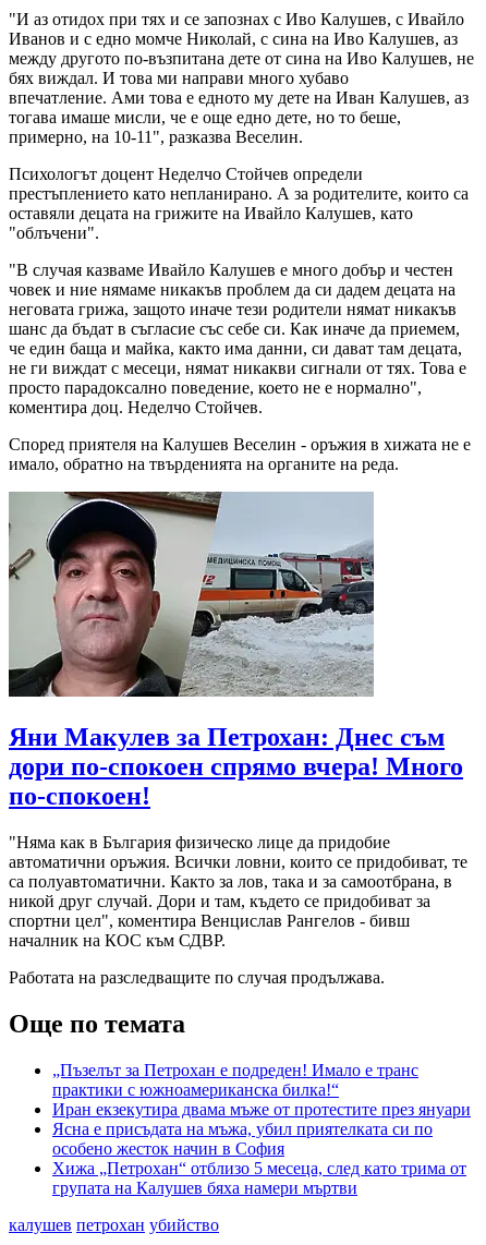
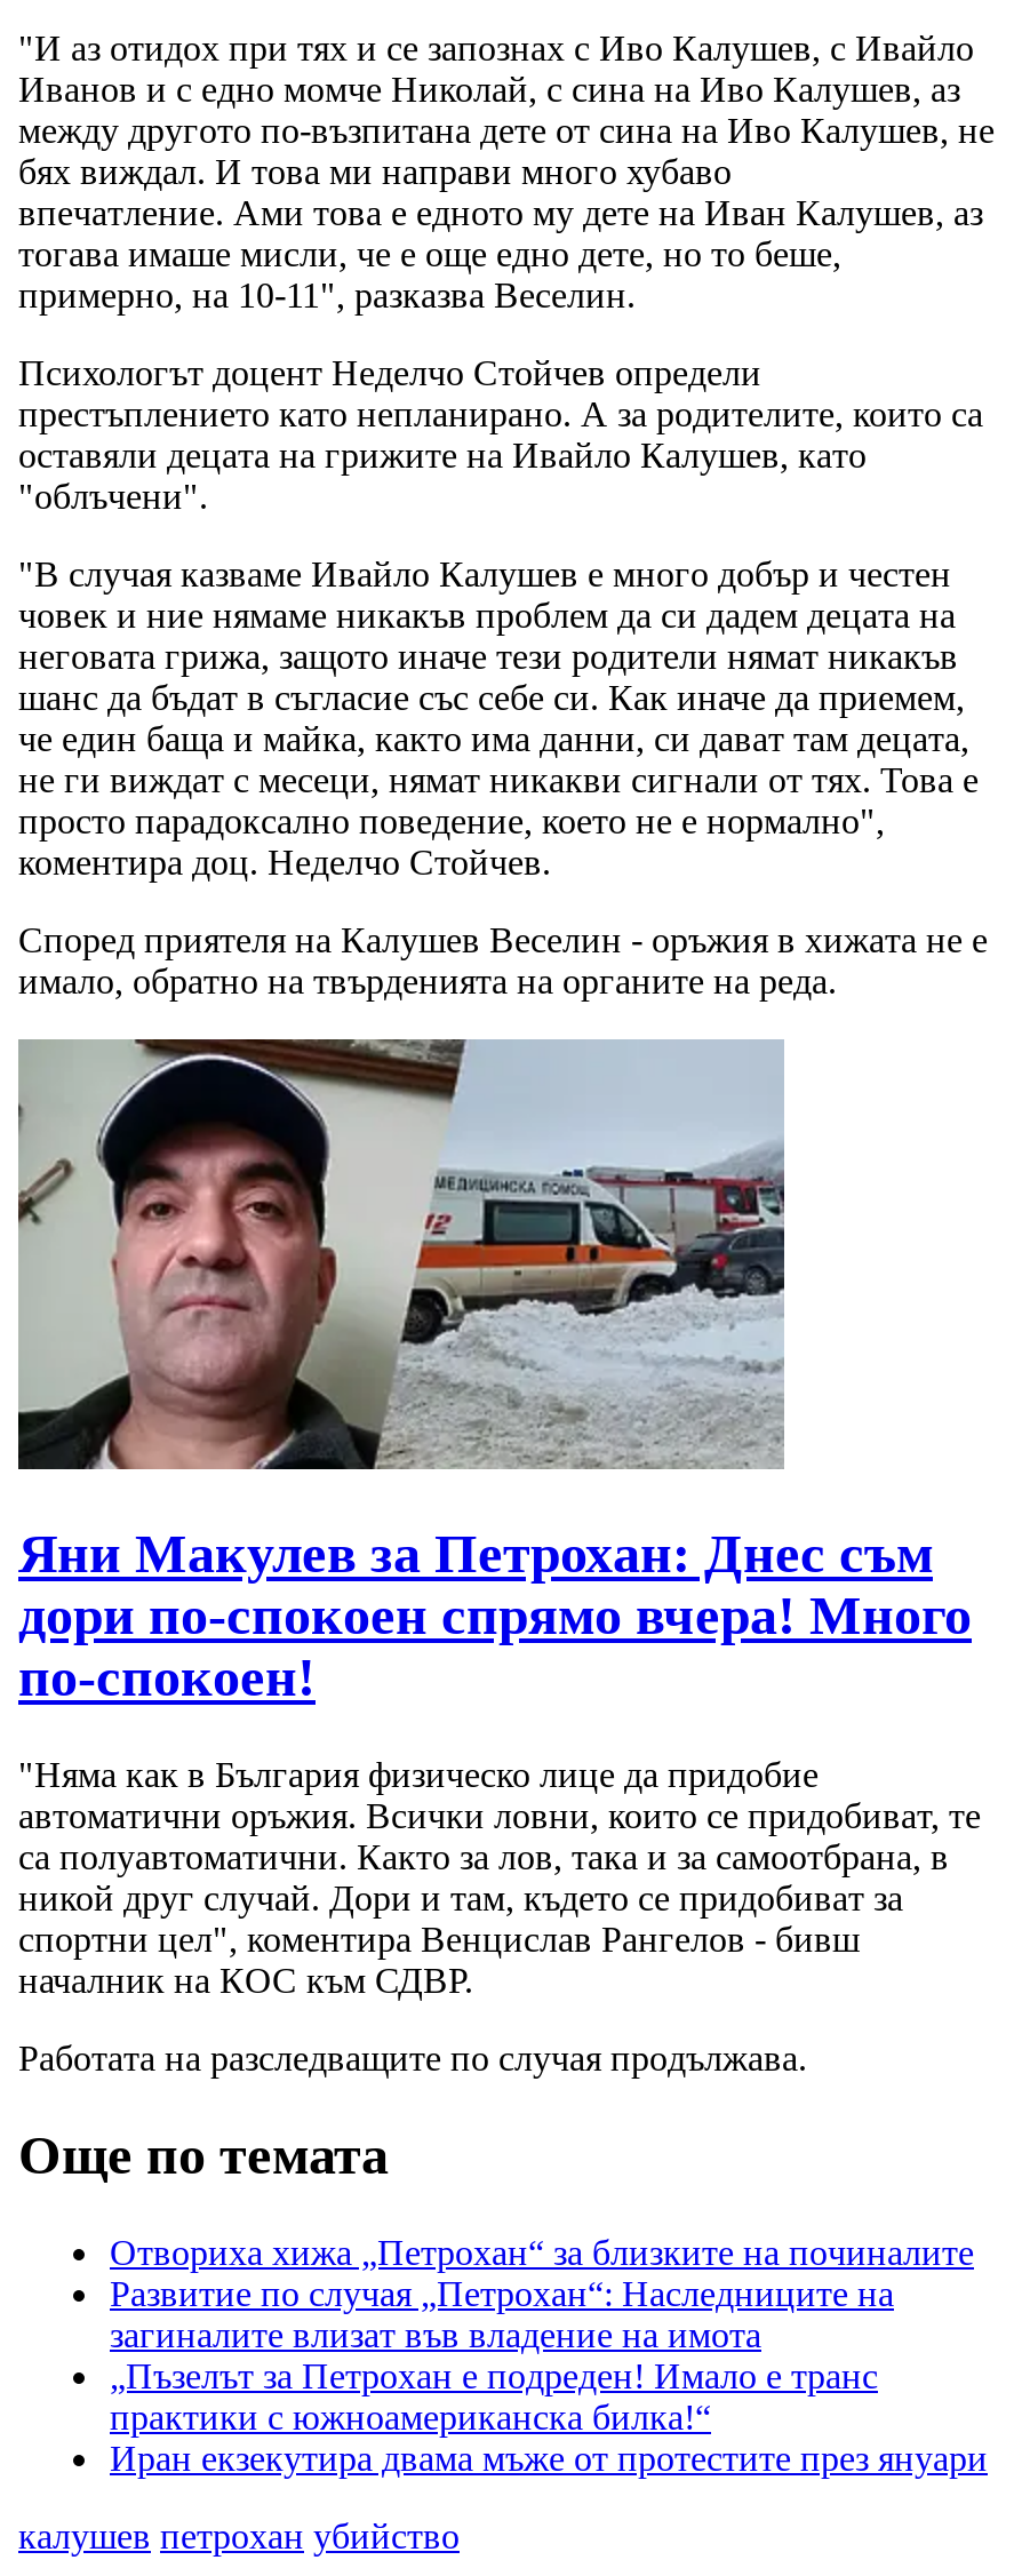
none -> [110,2233,974,2354] Отвориха хижа „Петрохан“ за близките на починалите | Развитие по случая „Петрохан“: Наследниците на | загиналите влизат във владение на имота
moved [52,1061,471,1118] -> [110,2356,988,2477]: „Пъзелът за Петрохан е подреден! Имало е транс | практики с южноамериканска билка!“ | Иран екзекутира двама мъже от протестите през януари
[52,1119,466,1197] Ясна е присъдата на мъжа, убил приятелката си по | особено жесток начин в София | Хижа „Петрохан“ отблизо 5 месеца, след като трима от | групата на Калушев бяха намери мъртви -> none

